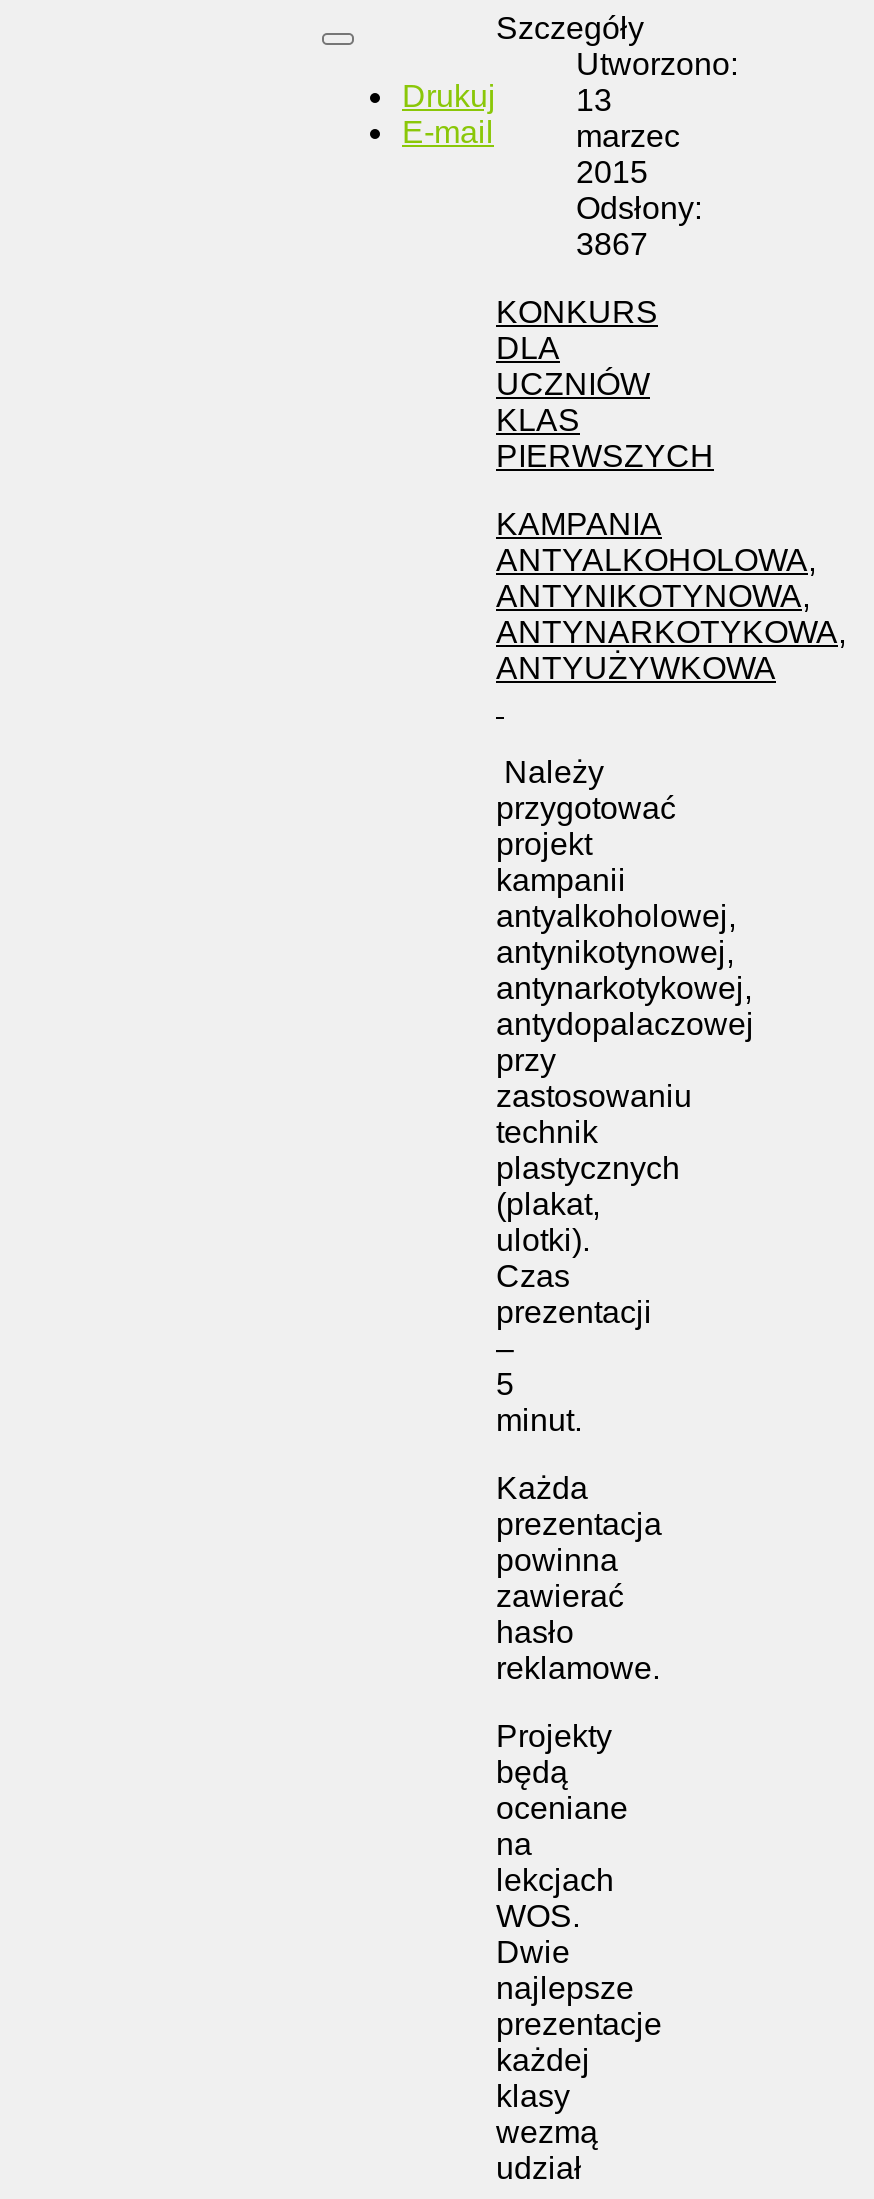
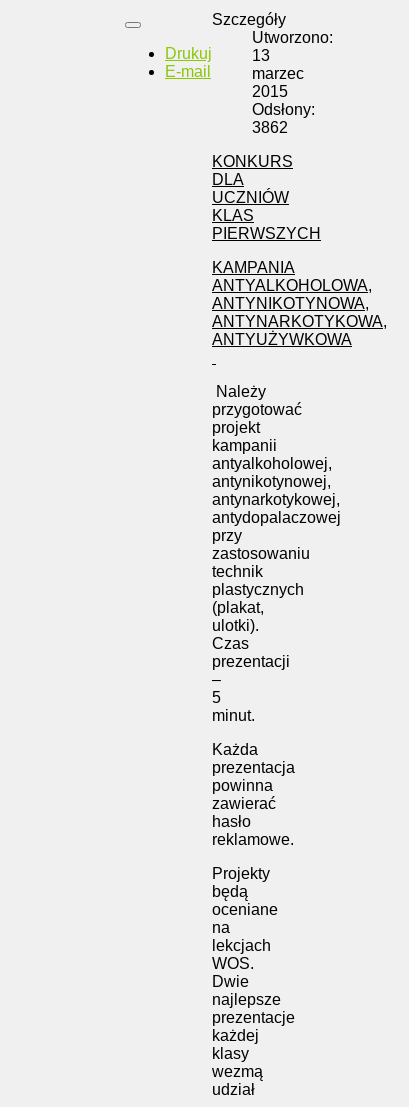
[576,227,648,261] 3867 -> [252,119,288,136] 3862

